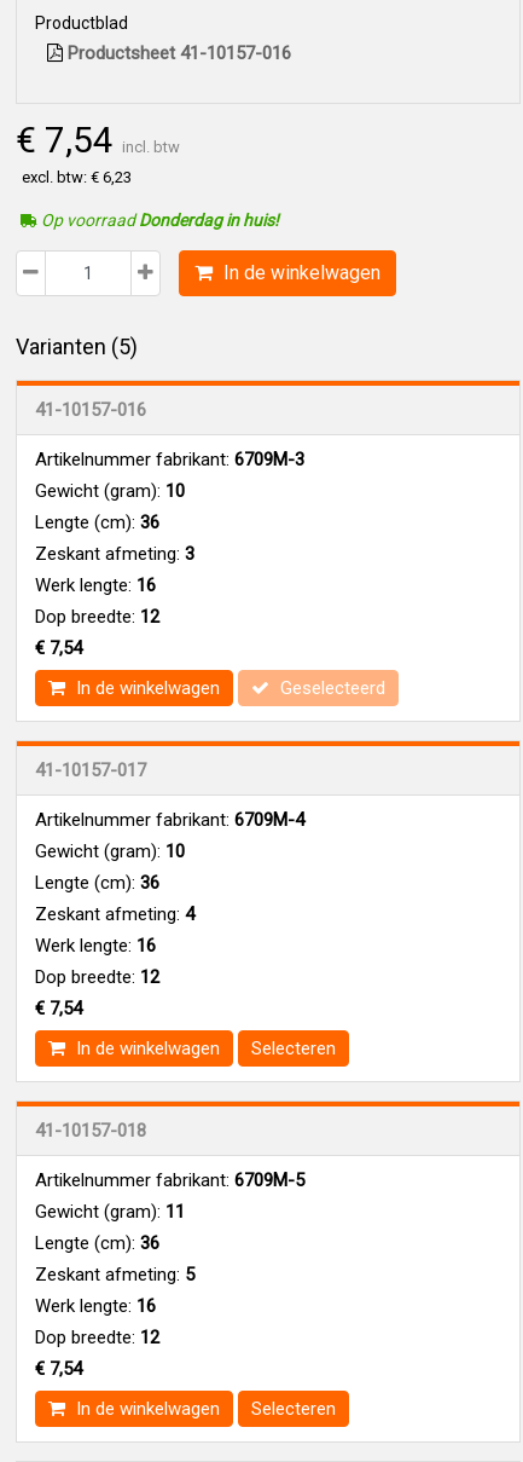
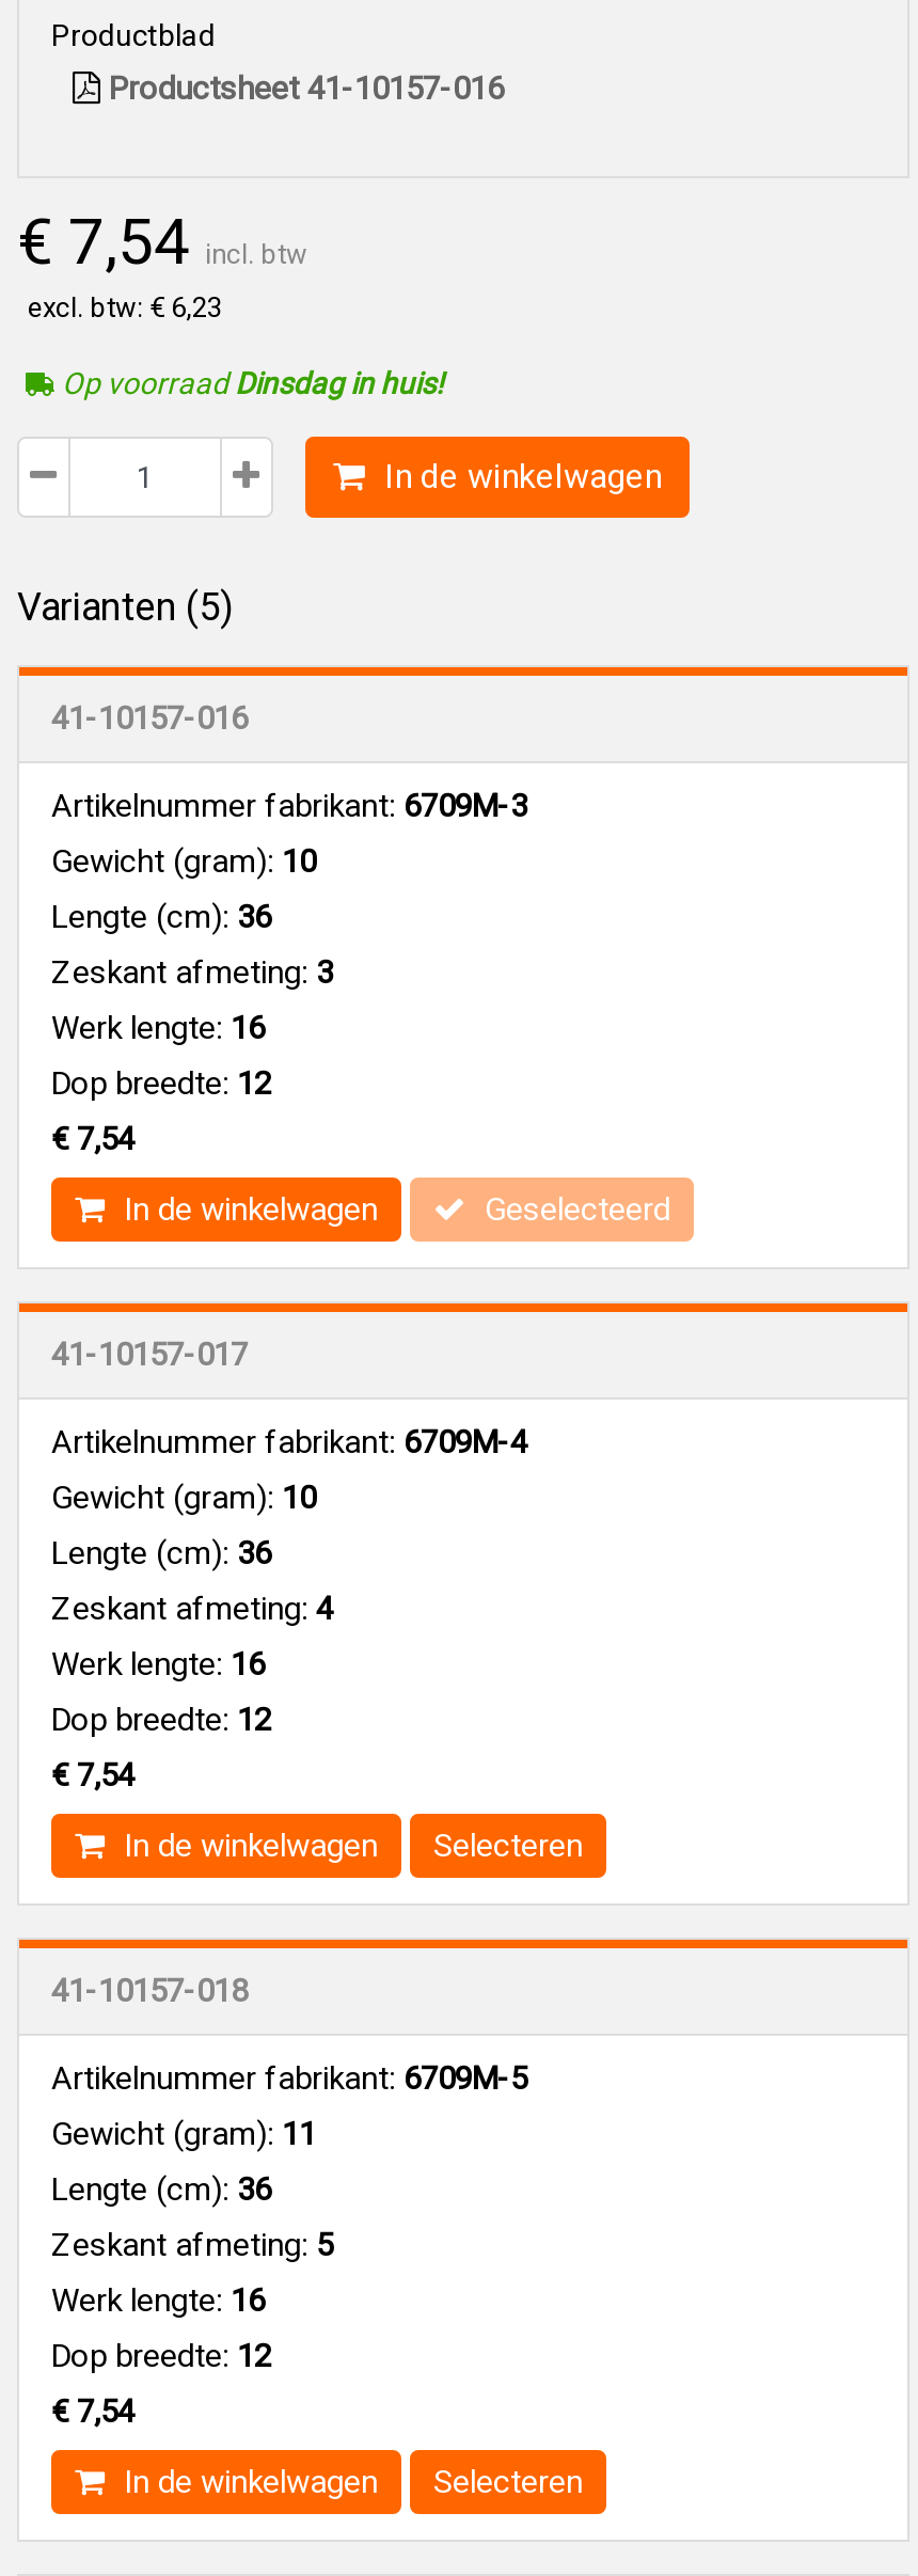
[37,210,279,230] Op voorraad Donderdag in huis! -> [56,366,444,400] Op voorraad Dinsdag in huis!

